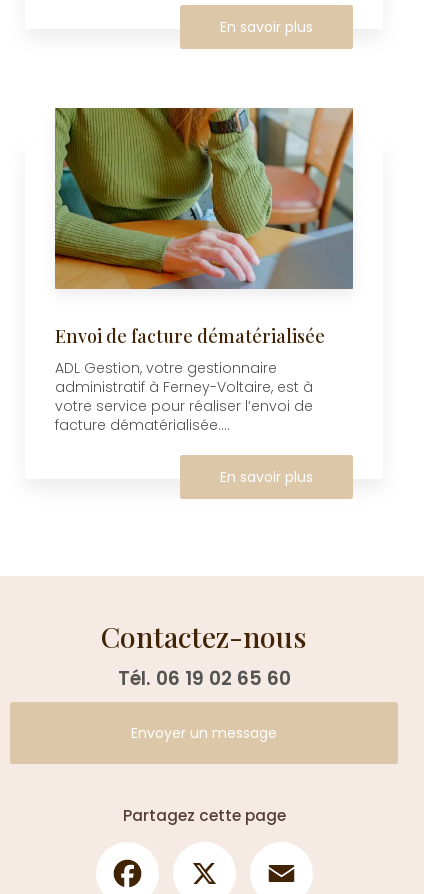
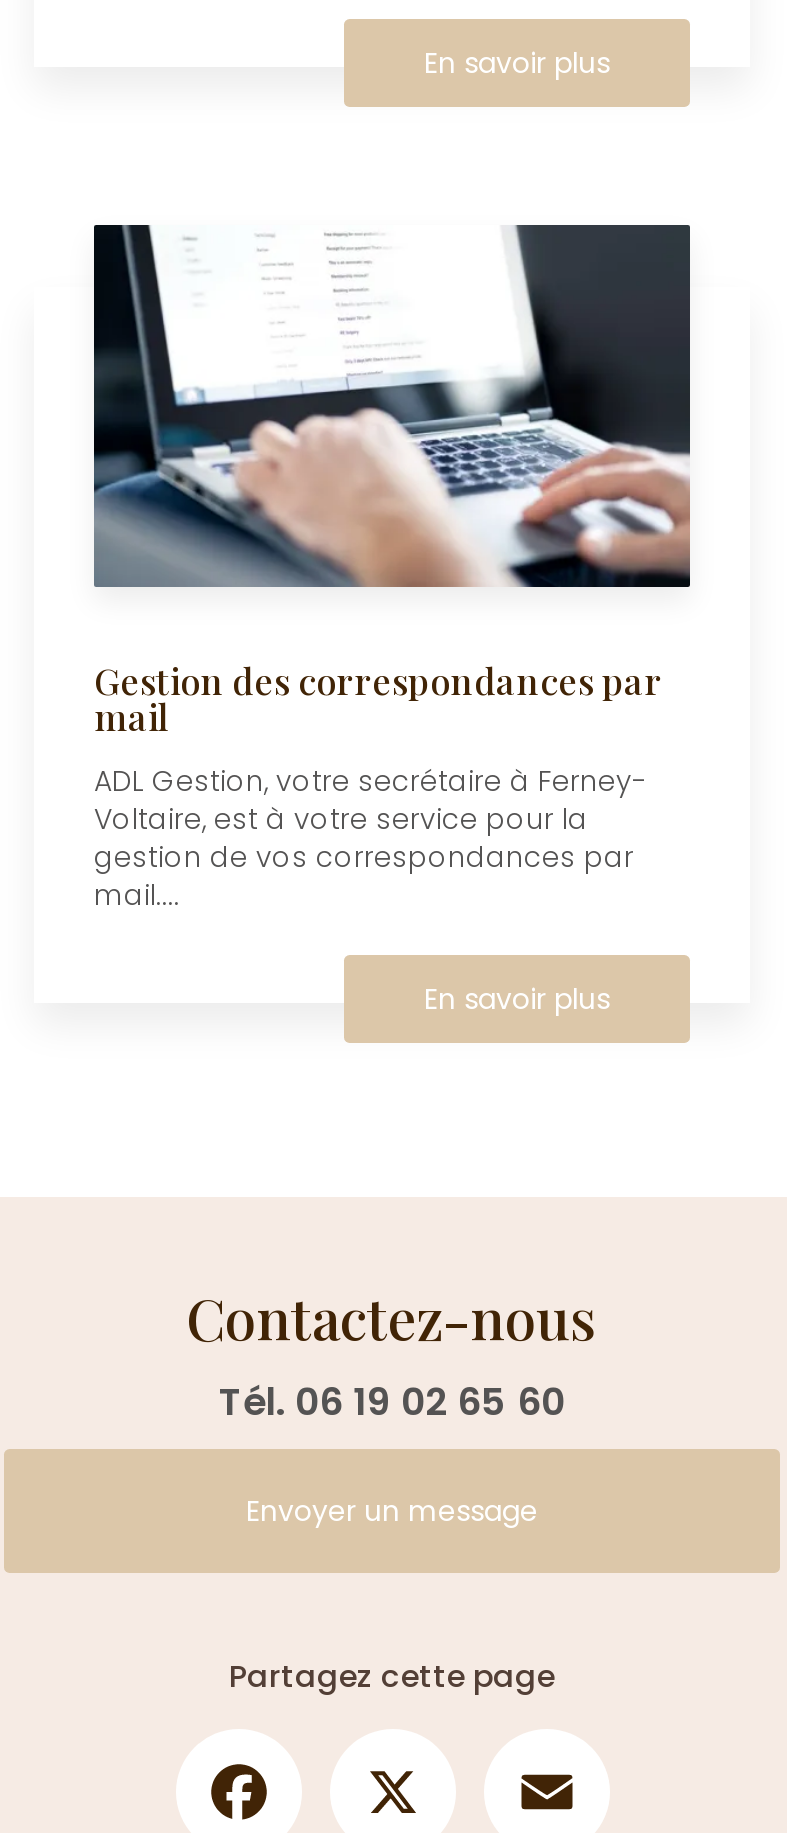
[54,107,354,435] [image] | Envoi de facture dématérialisée | ADL Gestion, votre gestionnaire | administratif à Ferney-Voltaire, est à | votre service pour réaliser l’envoi de | facture dématérialisée.... -> [92,223,692,914] [image] | Gestion des correspondances par | mail | ADL Gestion, votre secrétaire à Ferney- | Voltaire, est à votre service pour la | gestion de vos correspondances par | mail....

